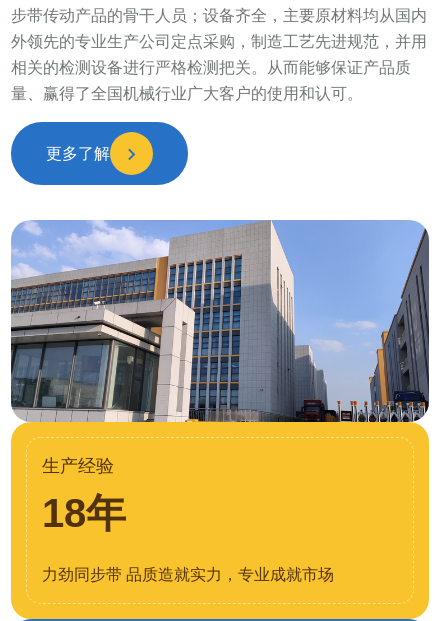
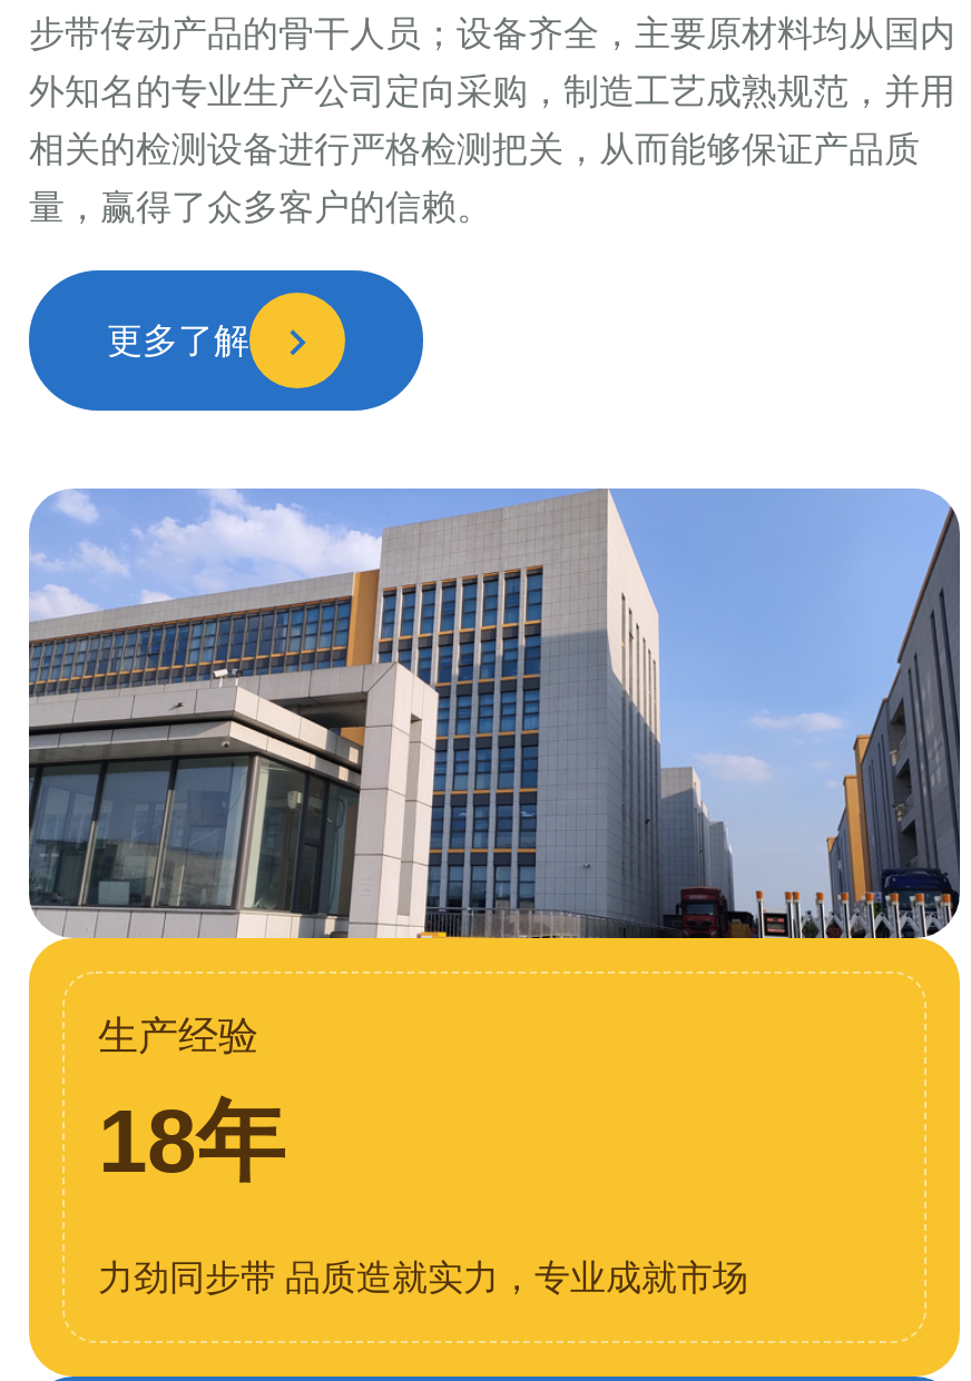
[11,33,427,50] 外领先的专业生产公司定点采购，制造工艺先进规范，并用 -> [29,72,955,110] 外知名的专业生产公司定向采购，制造工艺成熟规范，并用
[11,59,411,76] 相关的检测设备进行严格检测把关。从而能够保证产品质 -> [29,130,920,168] 相关的检测设备进行严格检测把关，从而能够保证产品质
[11,85,363,102] 量、赢得了全国机械行业广大客户的使用和认可。 -> [29,188,492,226] 量，赢得了众多客户的信赖。

